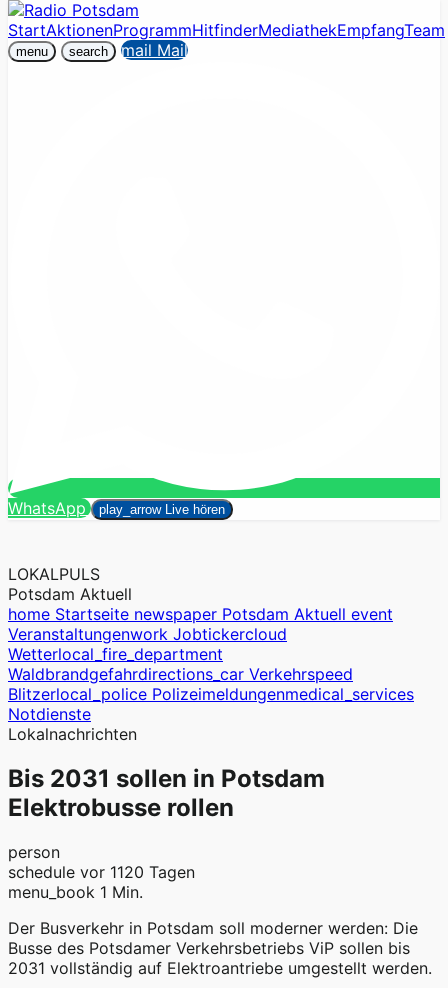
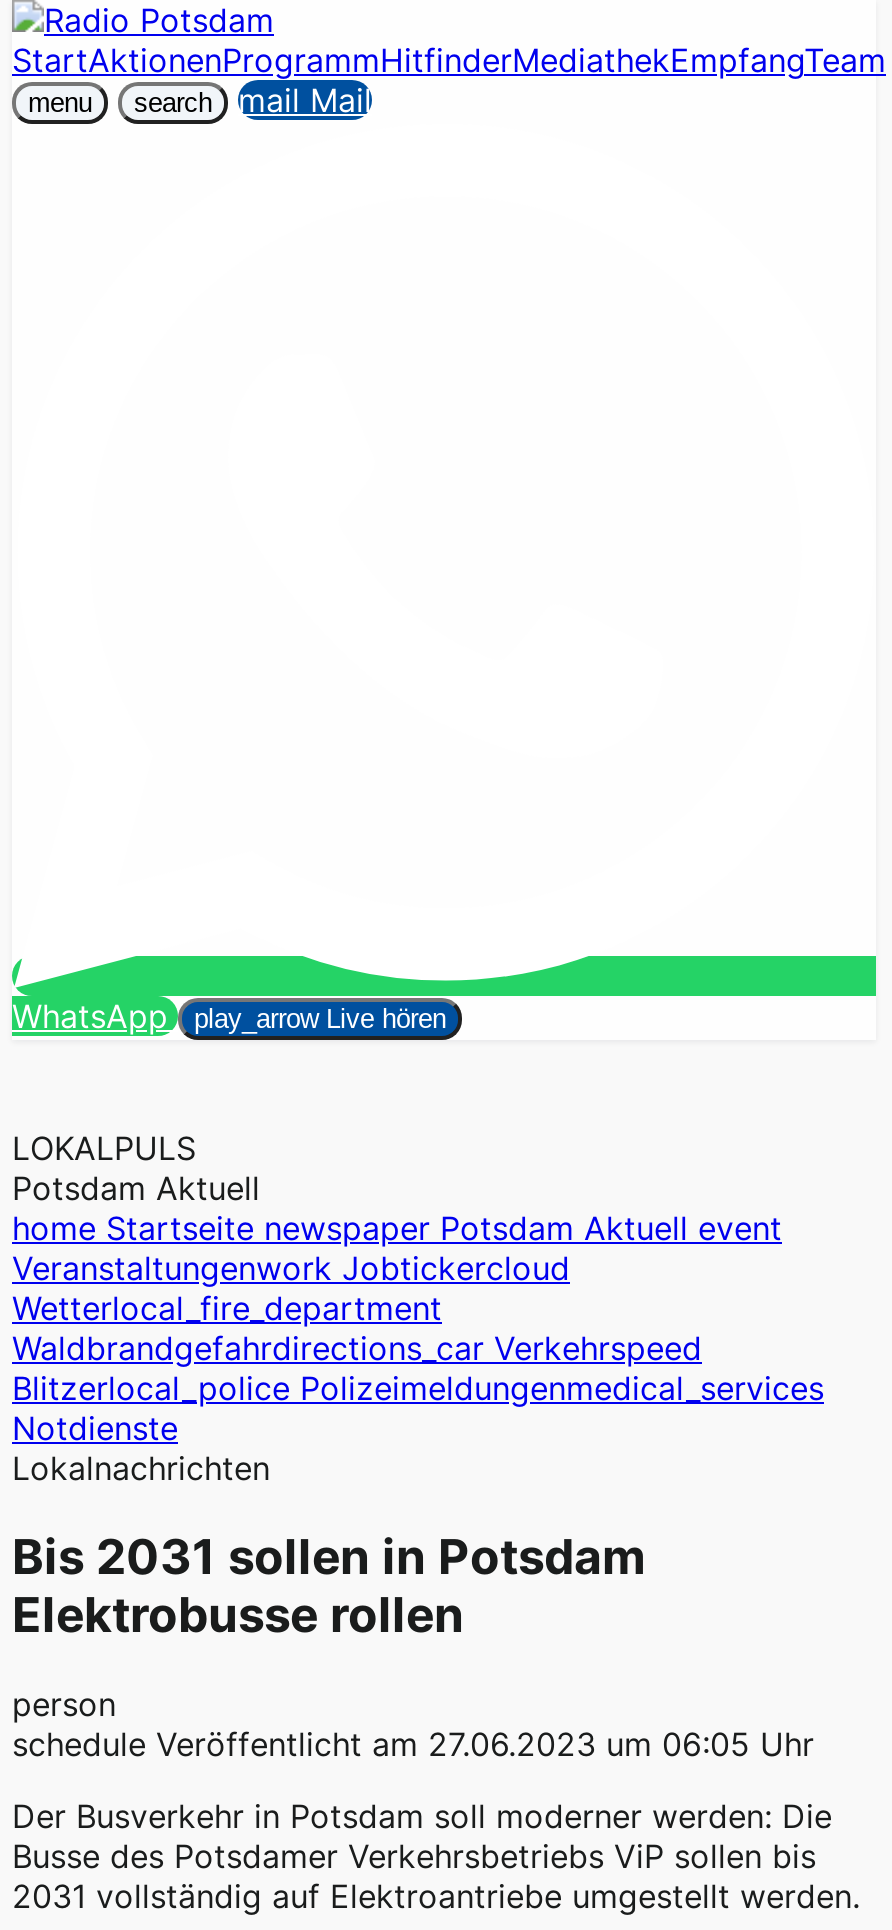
[8,862,195,902] schedule vor 1120 Tagen | menu_book 1 Min. -> [12,1724,814,1764] schedule Veröffentlicht am 27.06.2023 um 06:05 Uhr

